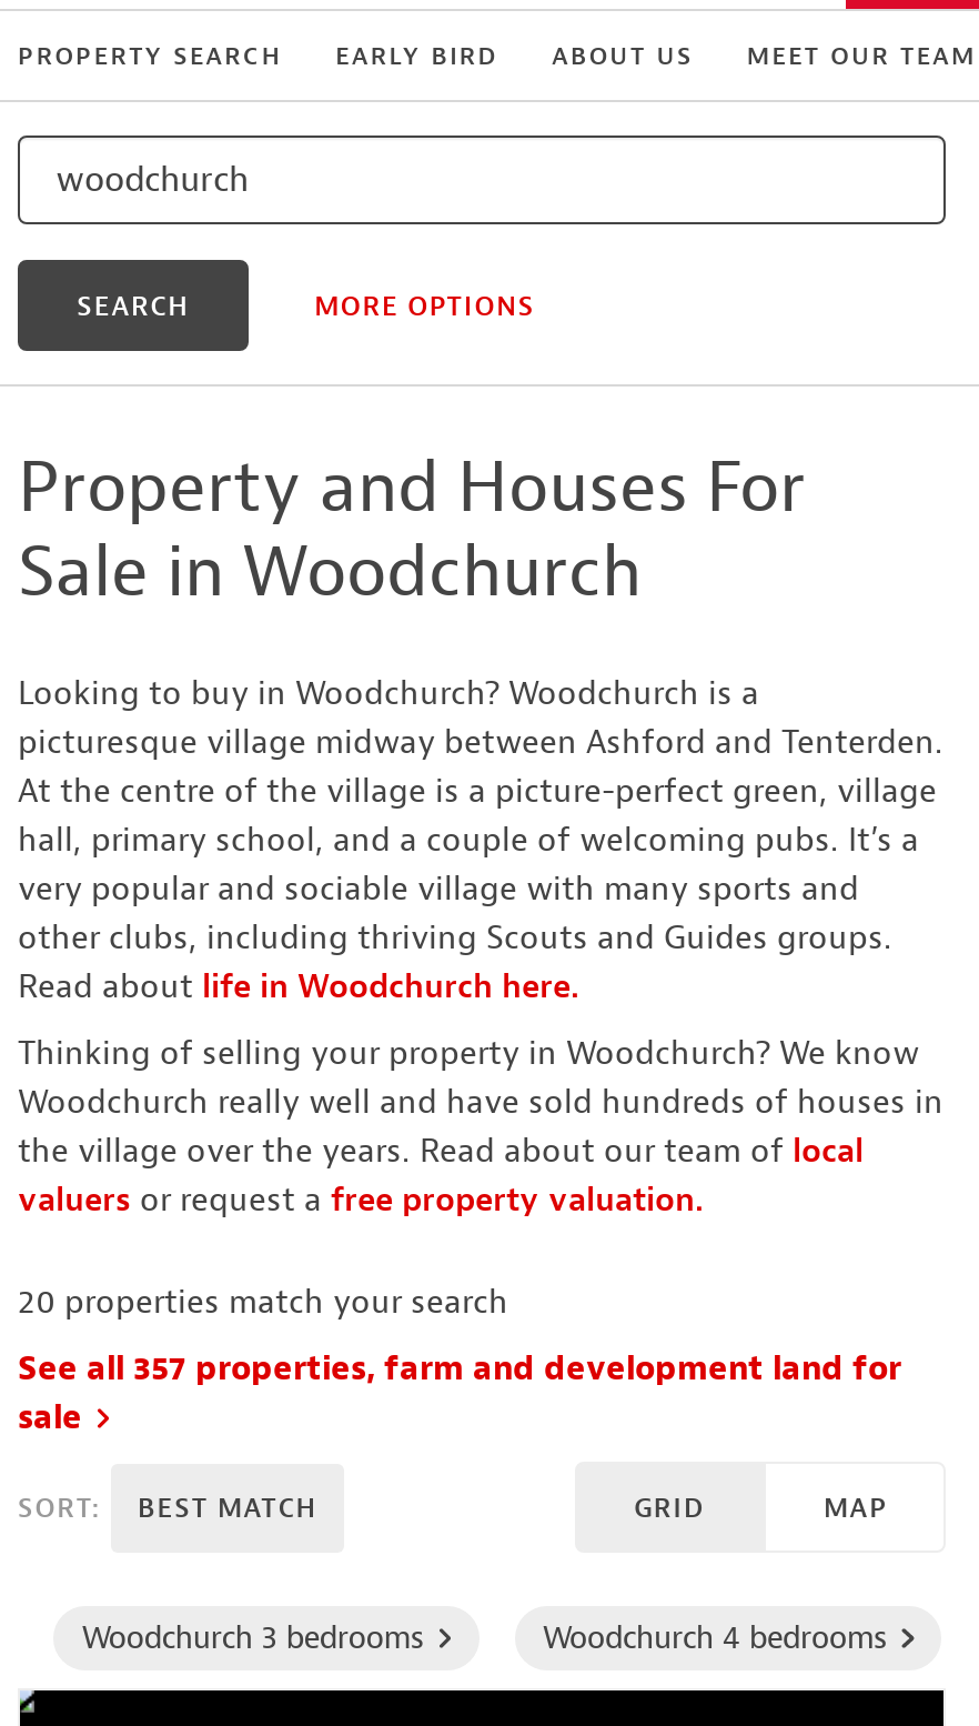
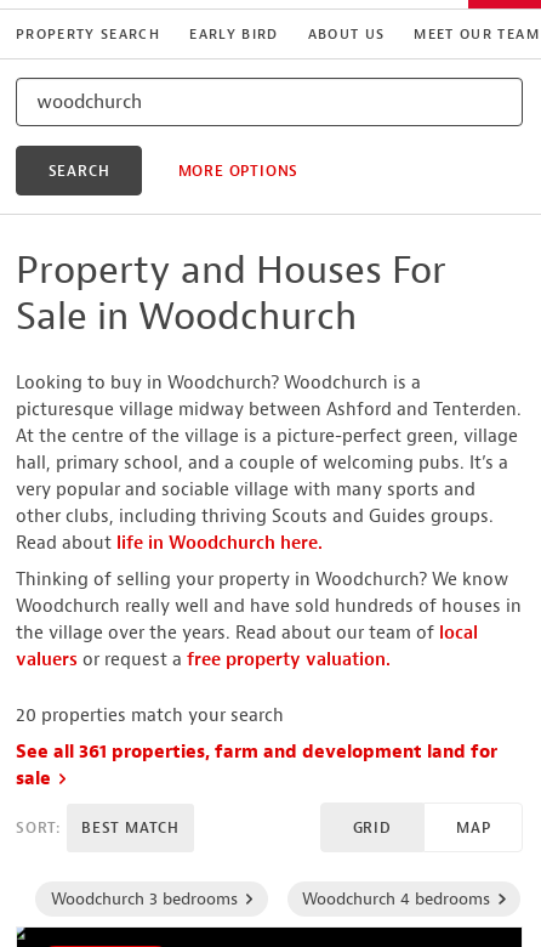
[18,1349,901,1391] See all 357 properties, farm and development land for -> [16,741,497,764] See all 361 properties, farm and development land for

